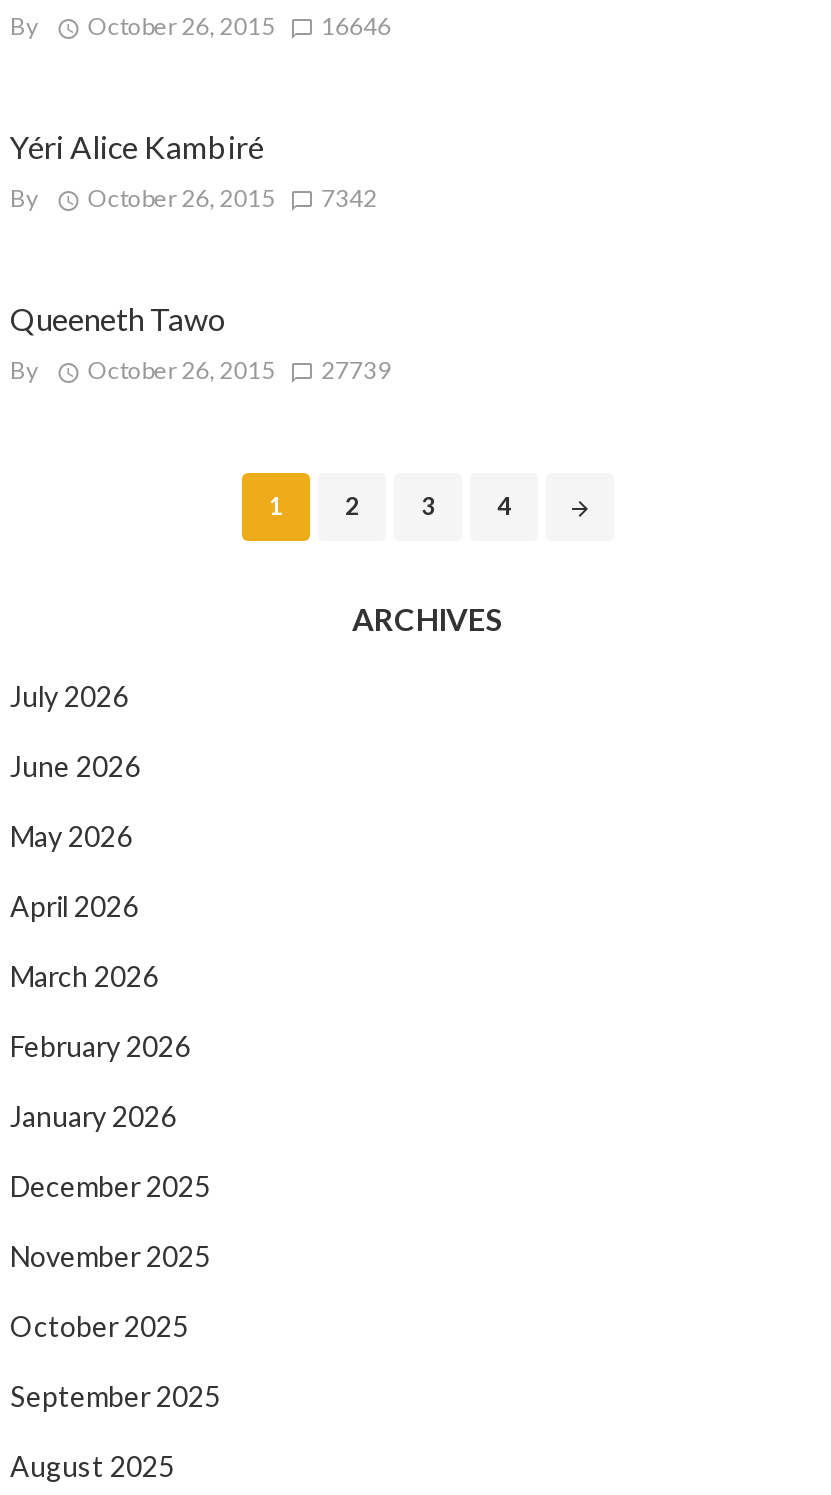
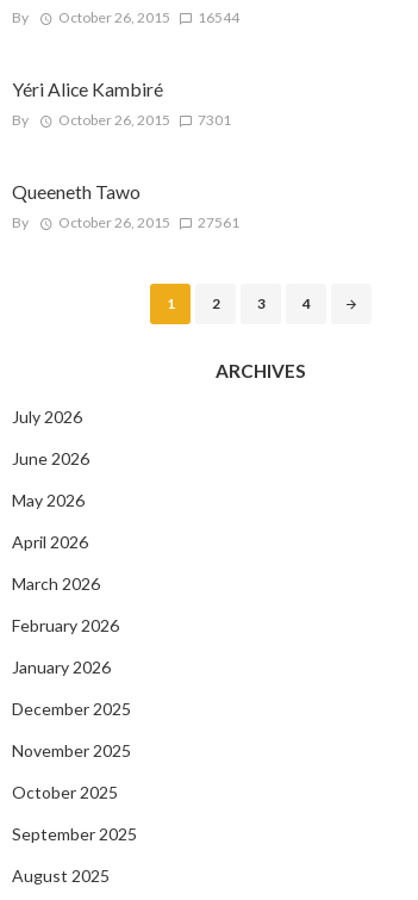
[10,11,391,41] By October 26, 2015 16646 -> [12,8,239,26] By October 26, 2015 16544
[10,183,377,213] By October 26, 2015 7342 -> [12,111,231,129] By October 26, 2015 7301
[10,356,391,386] By October 26, 2015 27739 -> [12,214,239,232] By October 26, 2015 27561

